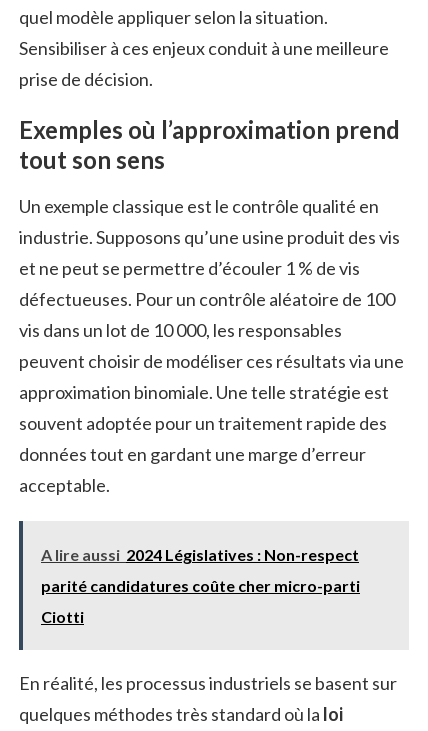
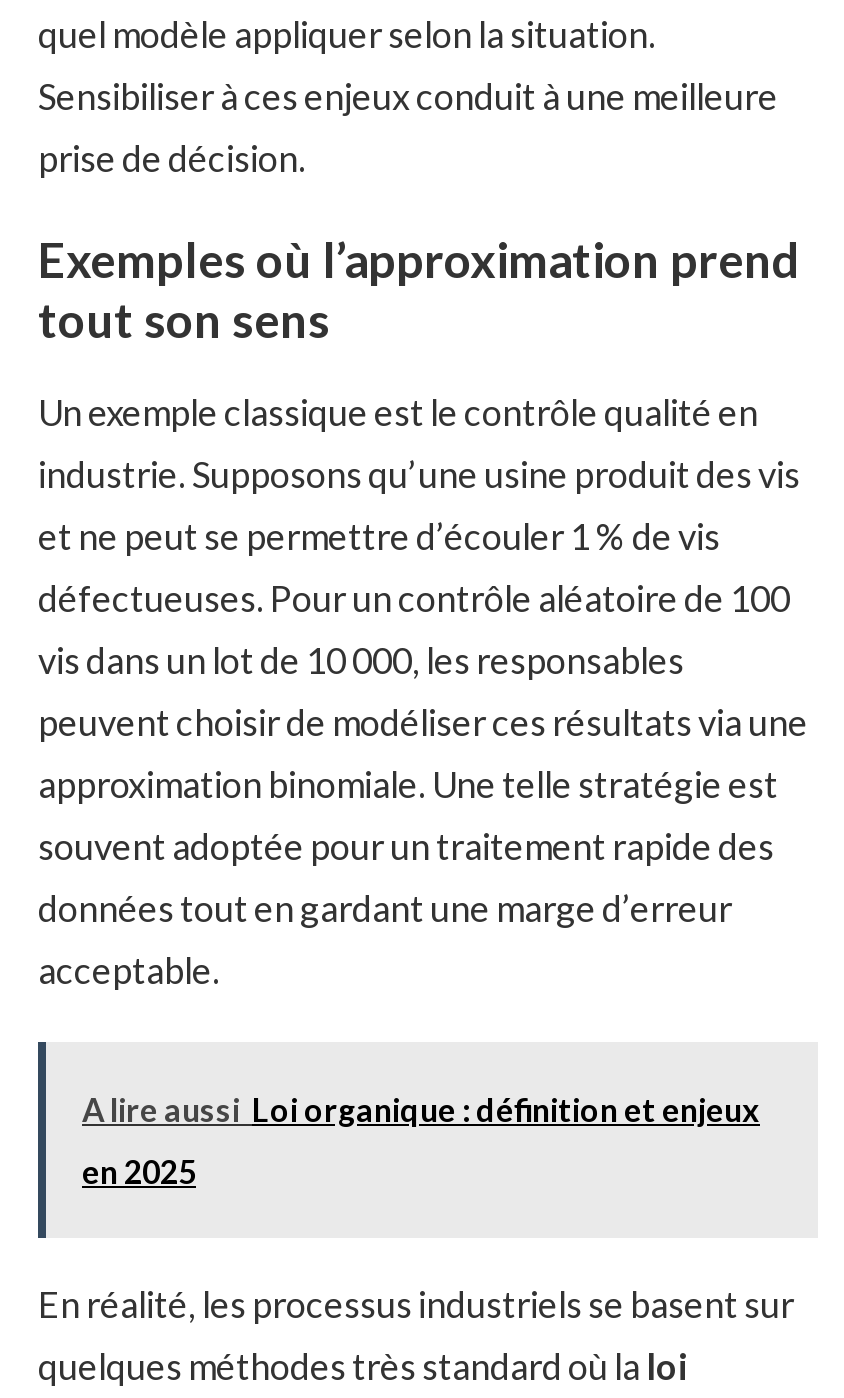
[41,545,360,626] A lire aussi 2024 Législatives : Non-respect | parité candidatures coûte cher micro-parti | Ciotti -> [82,1090,760,1190] A lire aussi Loi organique : définition et enjeux | en 2025

